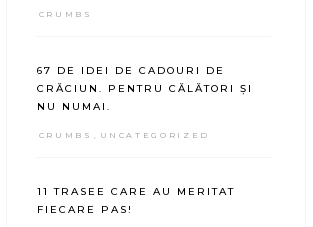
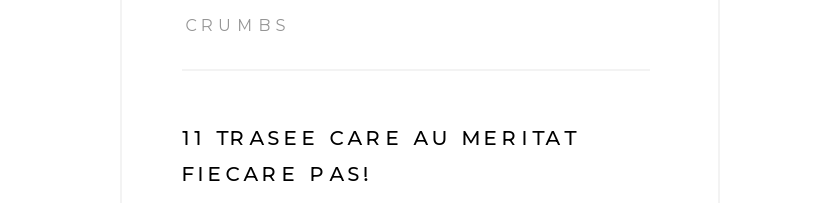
[37,64,253,140] 67 DE IDEI DE CADOURI DE | CRĂCIUN. PENTRU CĂLĂTORI ȘI | NU NUMAI. | CRUMBS, UNCATEGORIZED -> none

